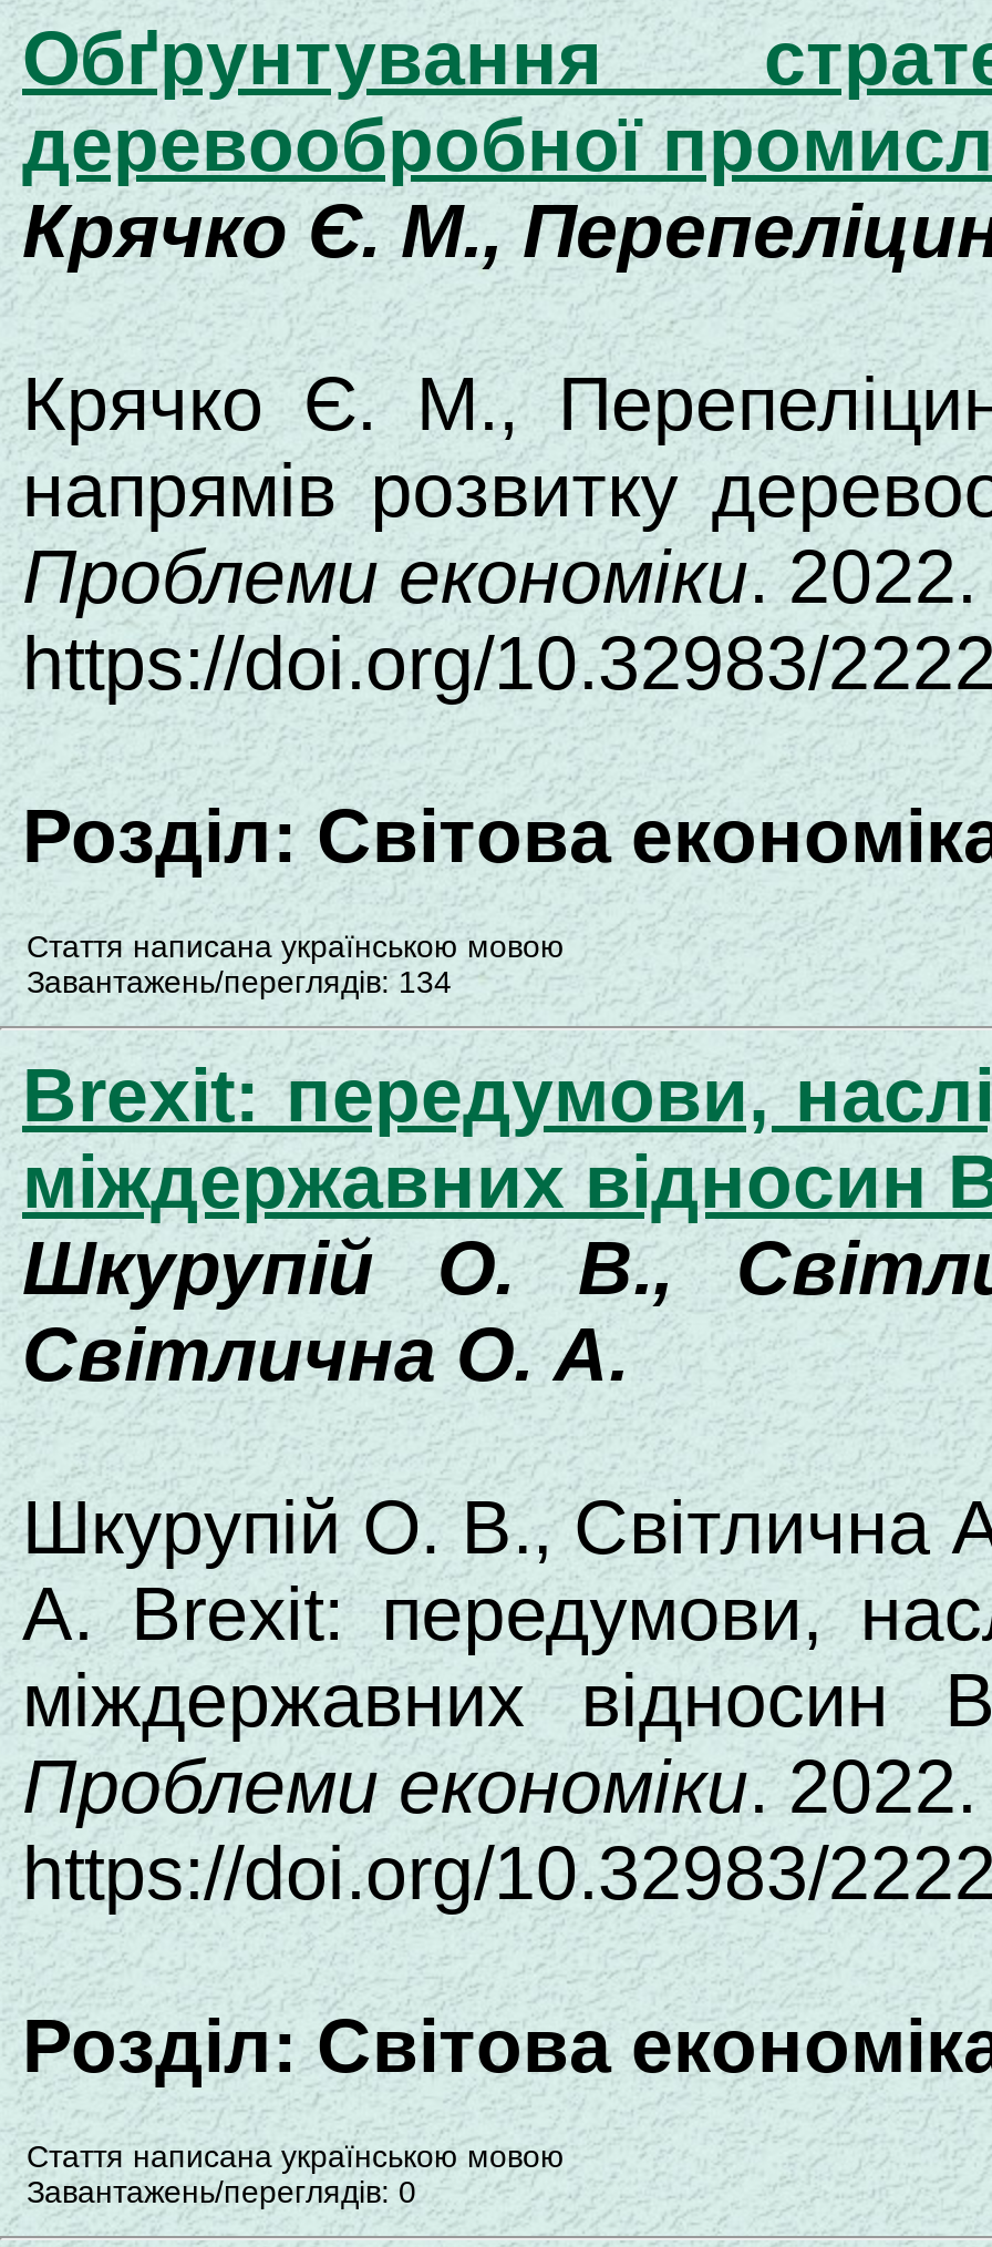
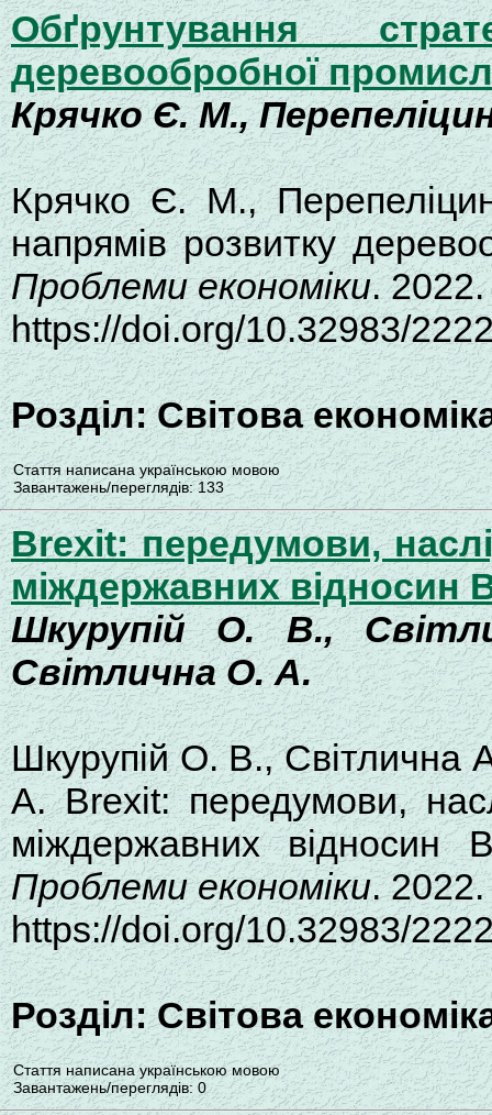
[27,964,452,999] Завантажень/переглядів: 134 -> [13,478,224,496] Завантажень/переглядів: 133

